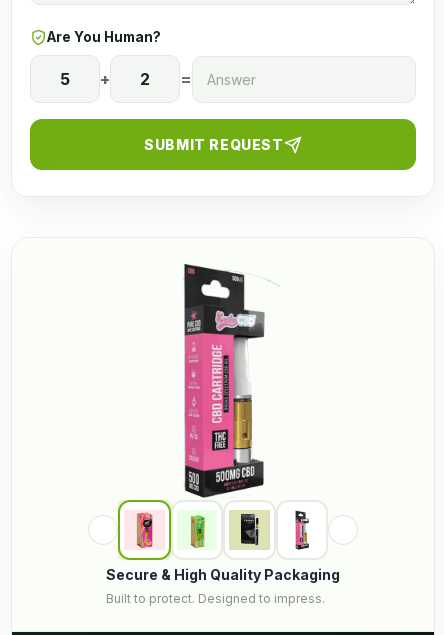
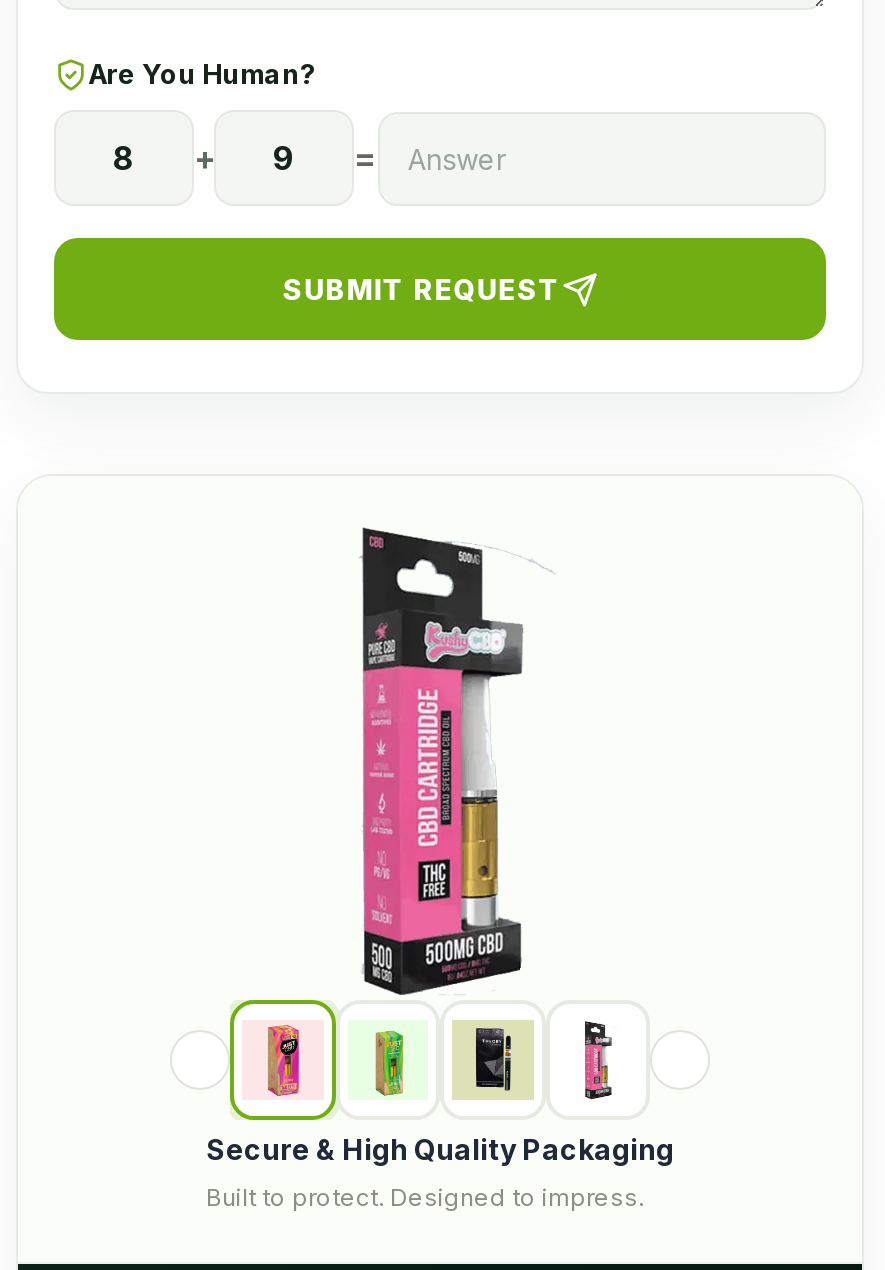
[60,69,70,89] 5 -> [113,138,135,178] 8
[140,69,150,89] 2 -> [273,138,295,178] 9

